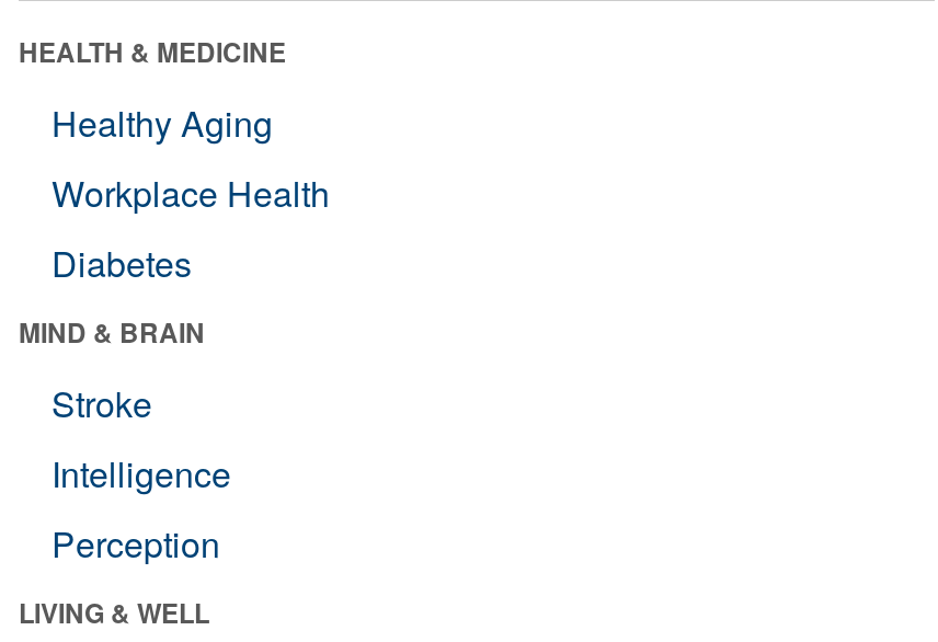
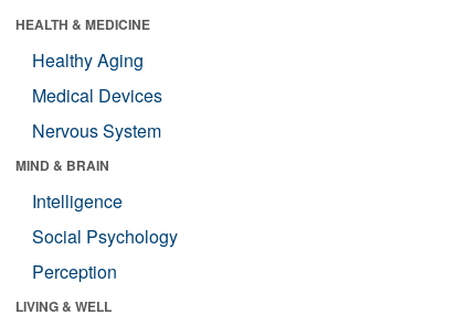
[52,167,330,287] Workplace Health | Diabetes -> [32,83,162,143] Medical Devices | Nervous System
[52,377,152,428] Stroke -> none
moved [52,447,231,498] -> [32,189,123,214]: Intelligence
none -> [32,224,178,249] Social Psychology

